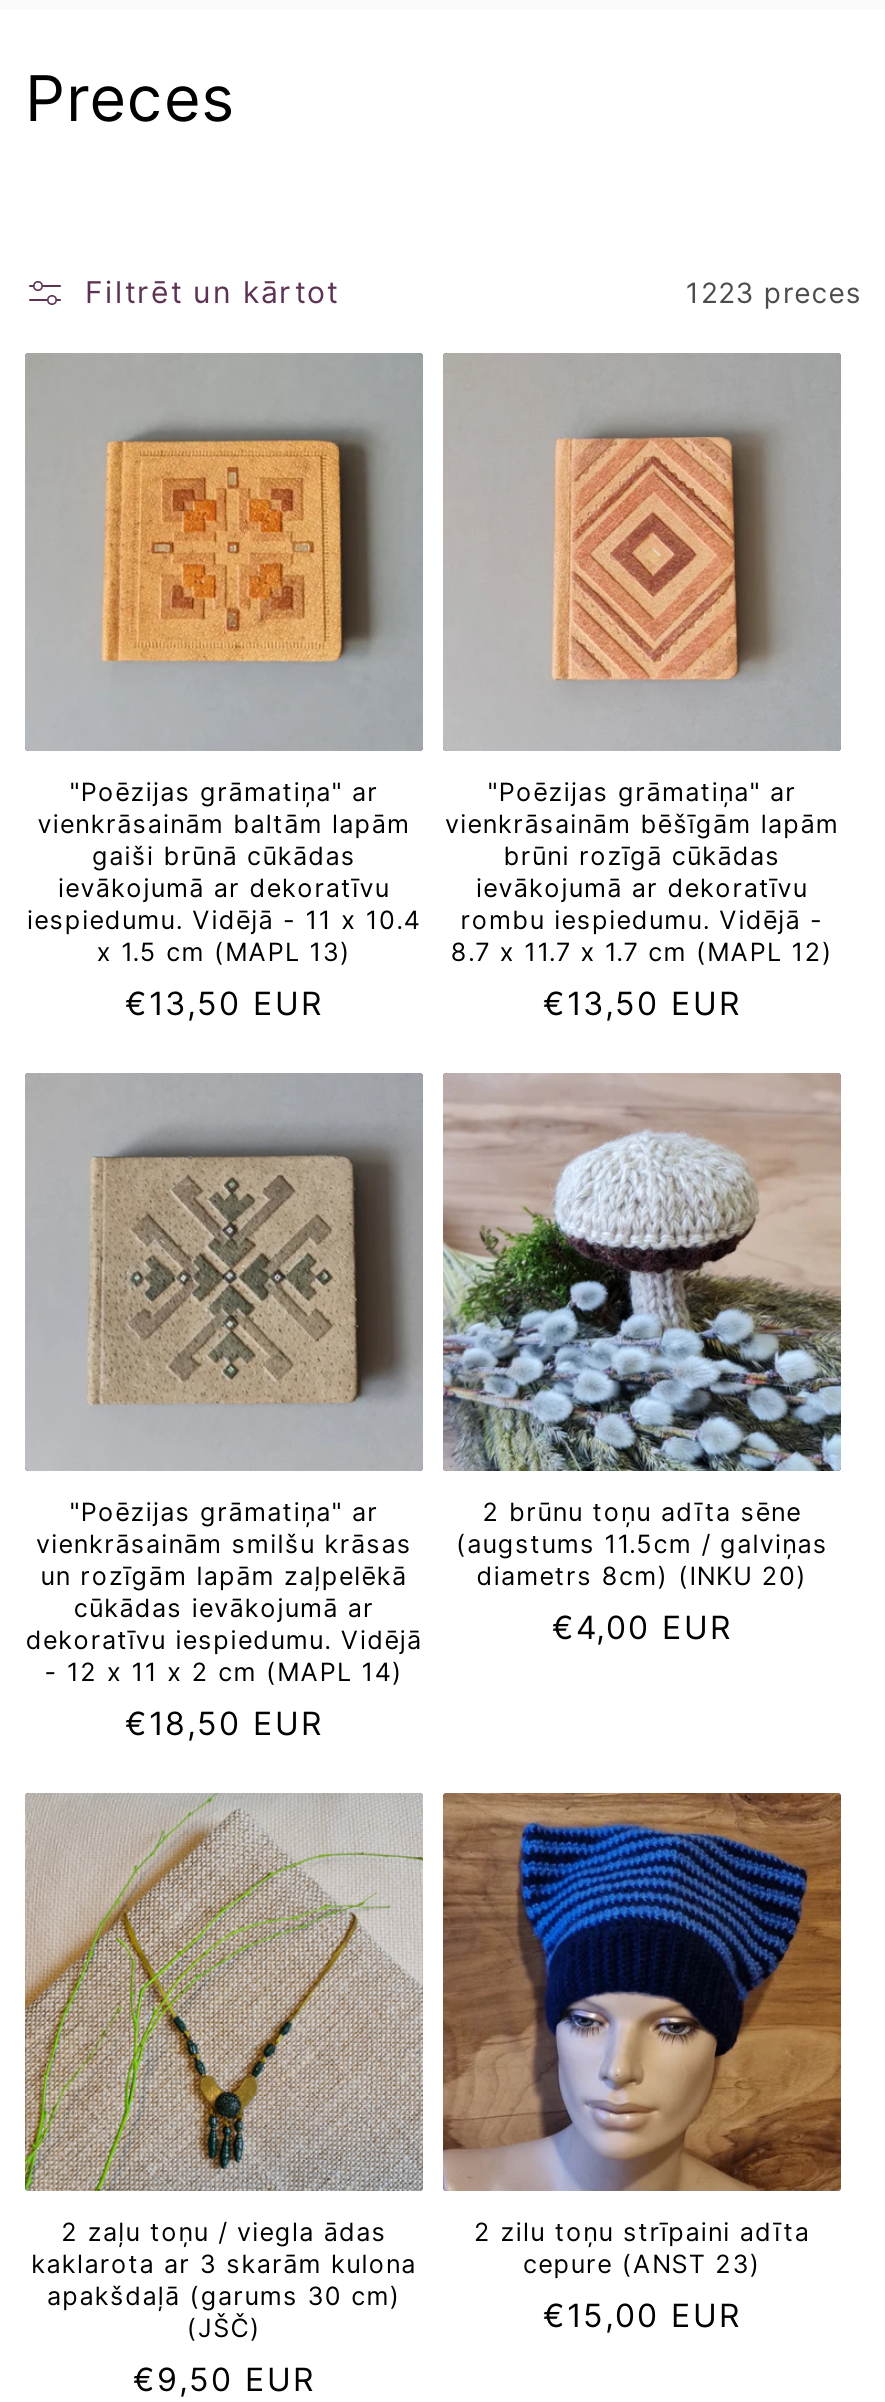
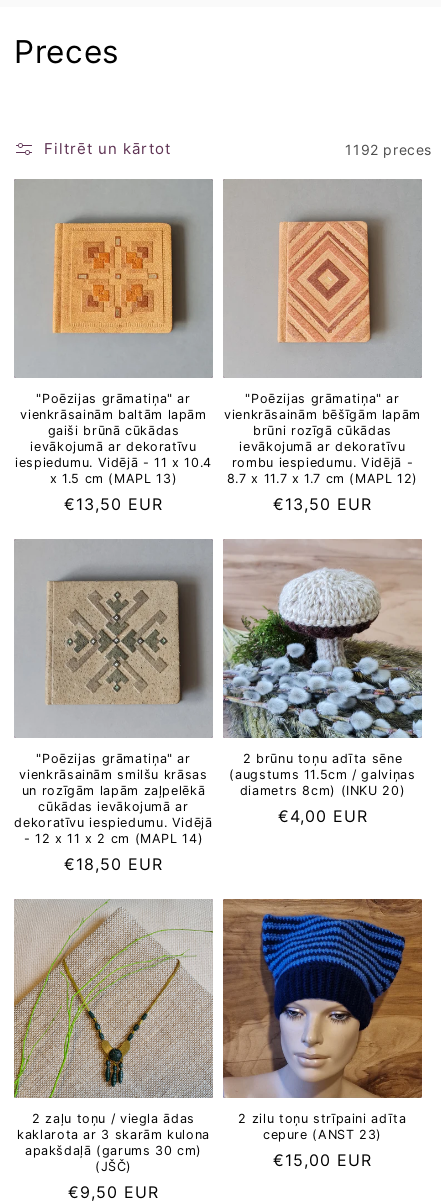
[686,275,861,309] 1223 preces -> [345,140,432,157] 1192 preces

